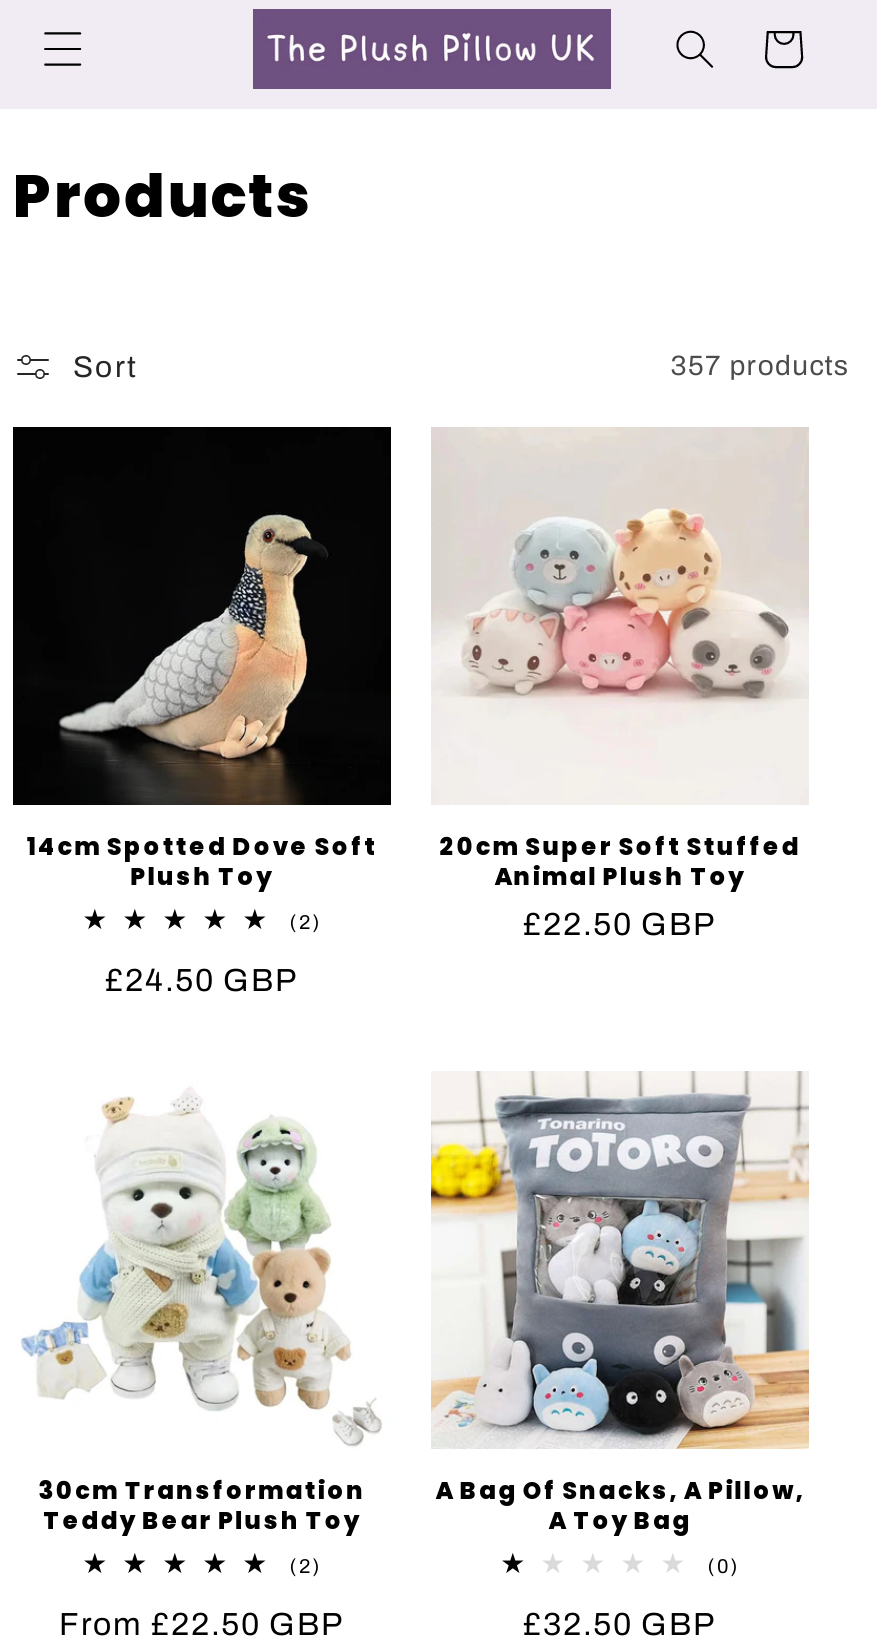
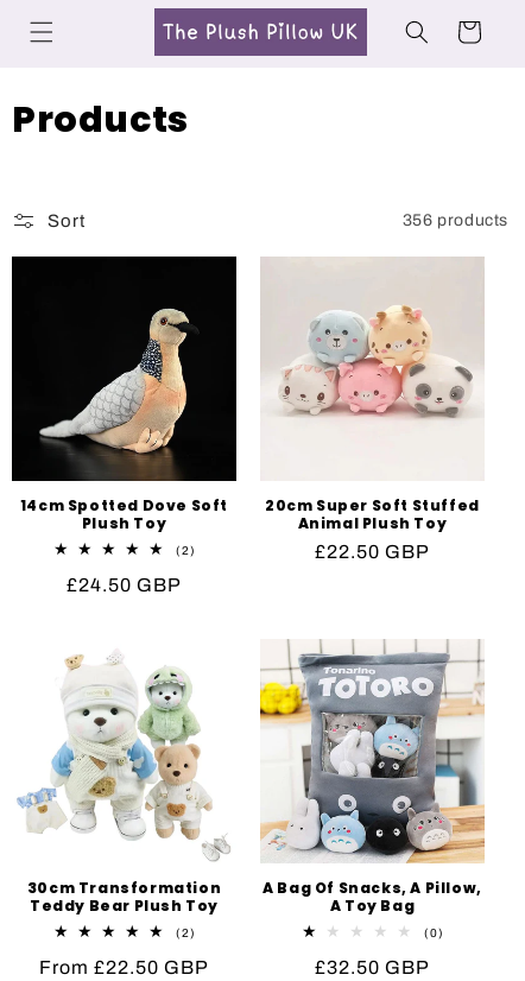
[671,351,849,381] 357 products -> [402,212,508,229] 356 products

